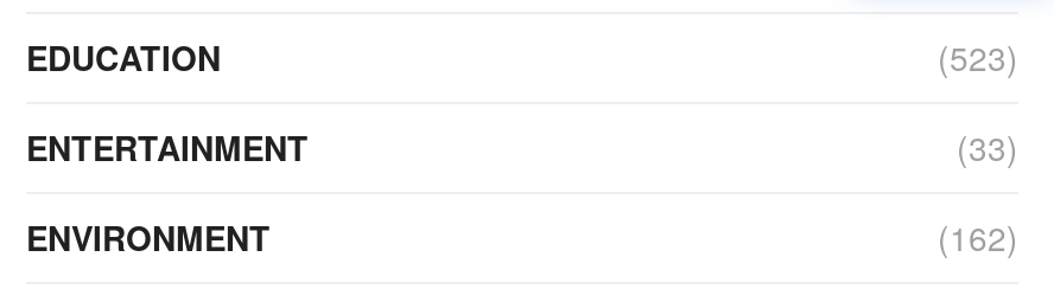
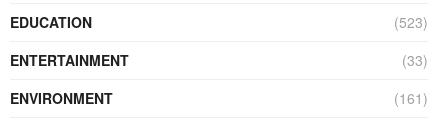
[938,213,1018,261] (162) -> [394,88,428,108] (161)

